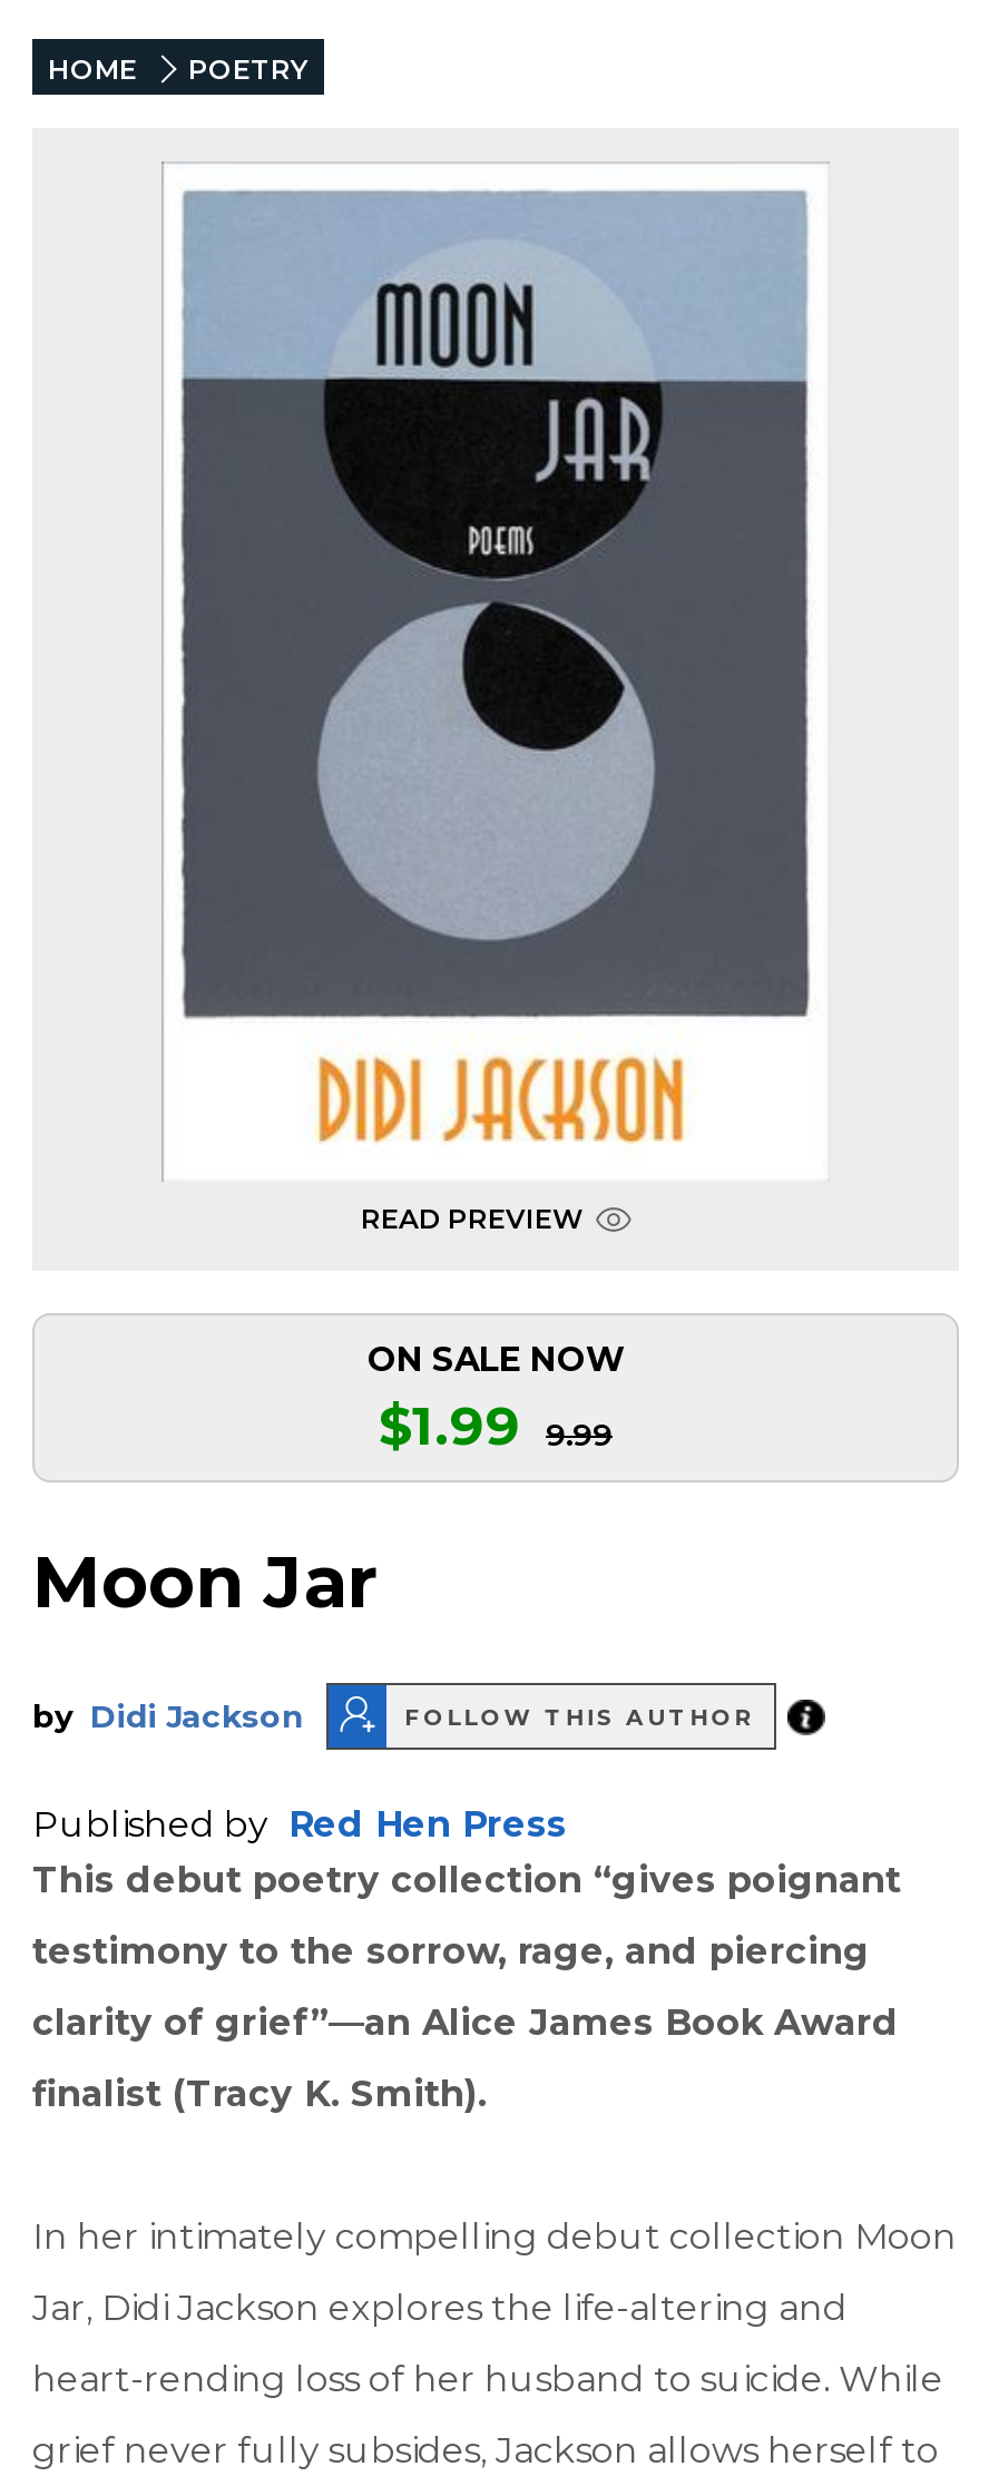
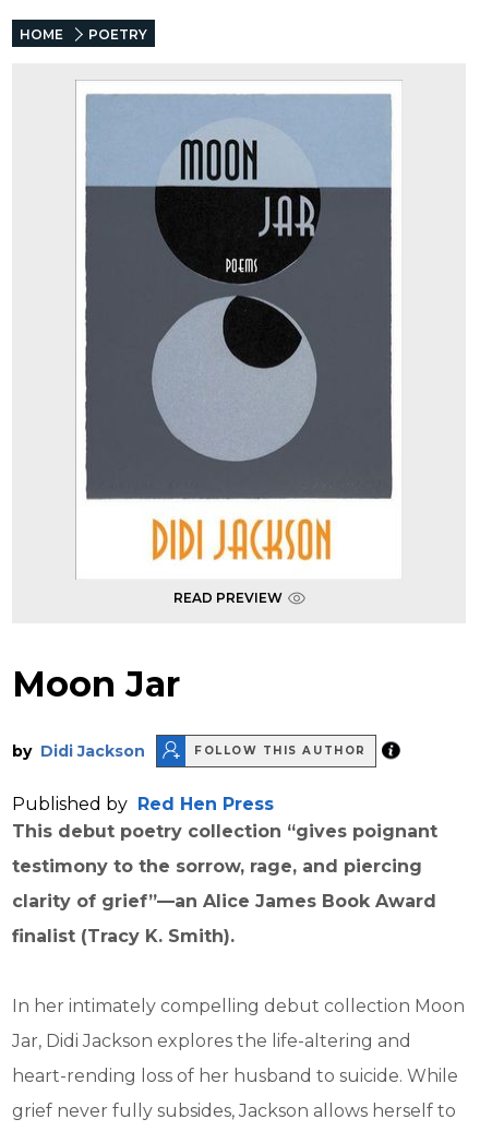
[368,1338,624,1458] ON SALE NOW | $1.99 | 9.99 -> none

